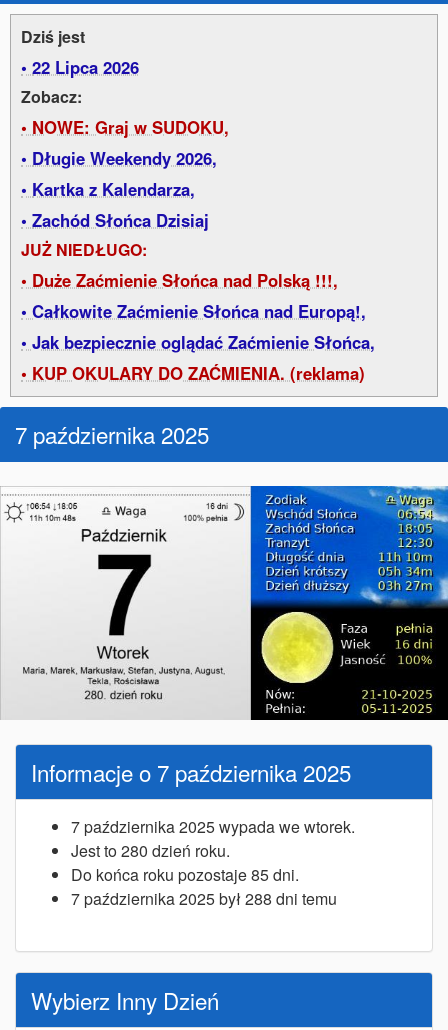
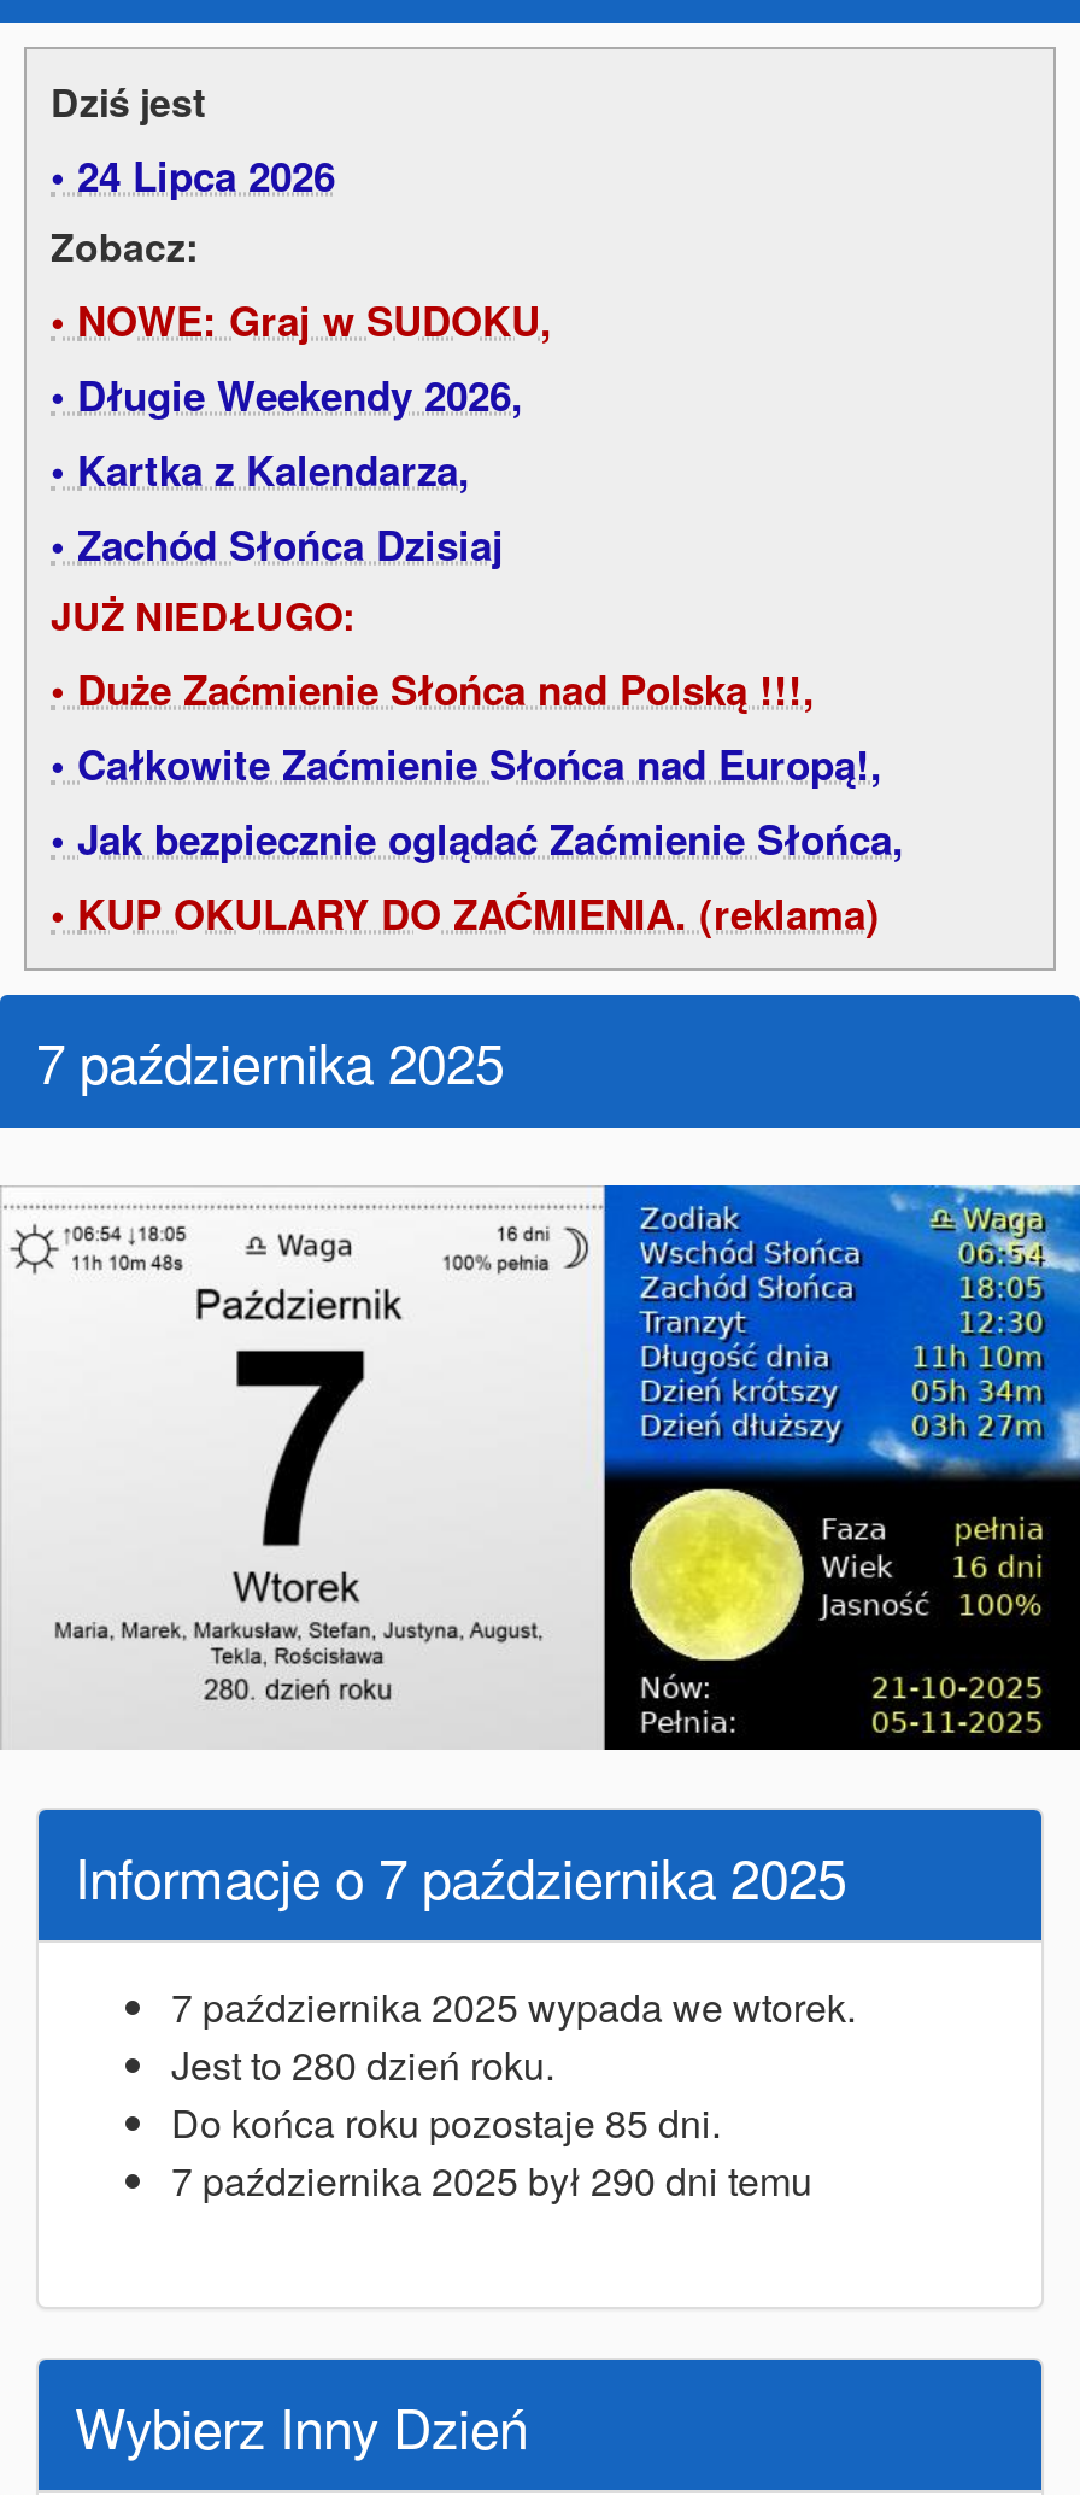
[32,55,139,79] 22 Lipca 2026 -> [77,146,335,204] 24 Lipca 2026
[71,887,337,910] 7 października 2025 był 288 dni temu -> [171,2153,812,2209] 7 października 2025 był 290 dni temu

